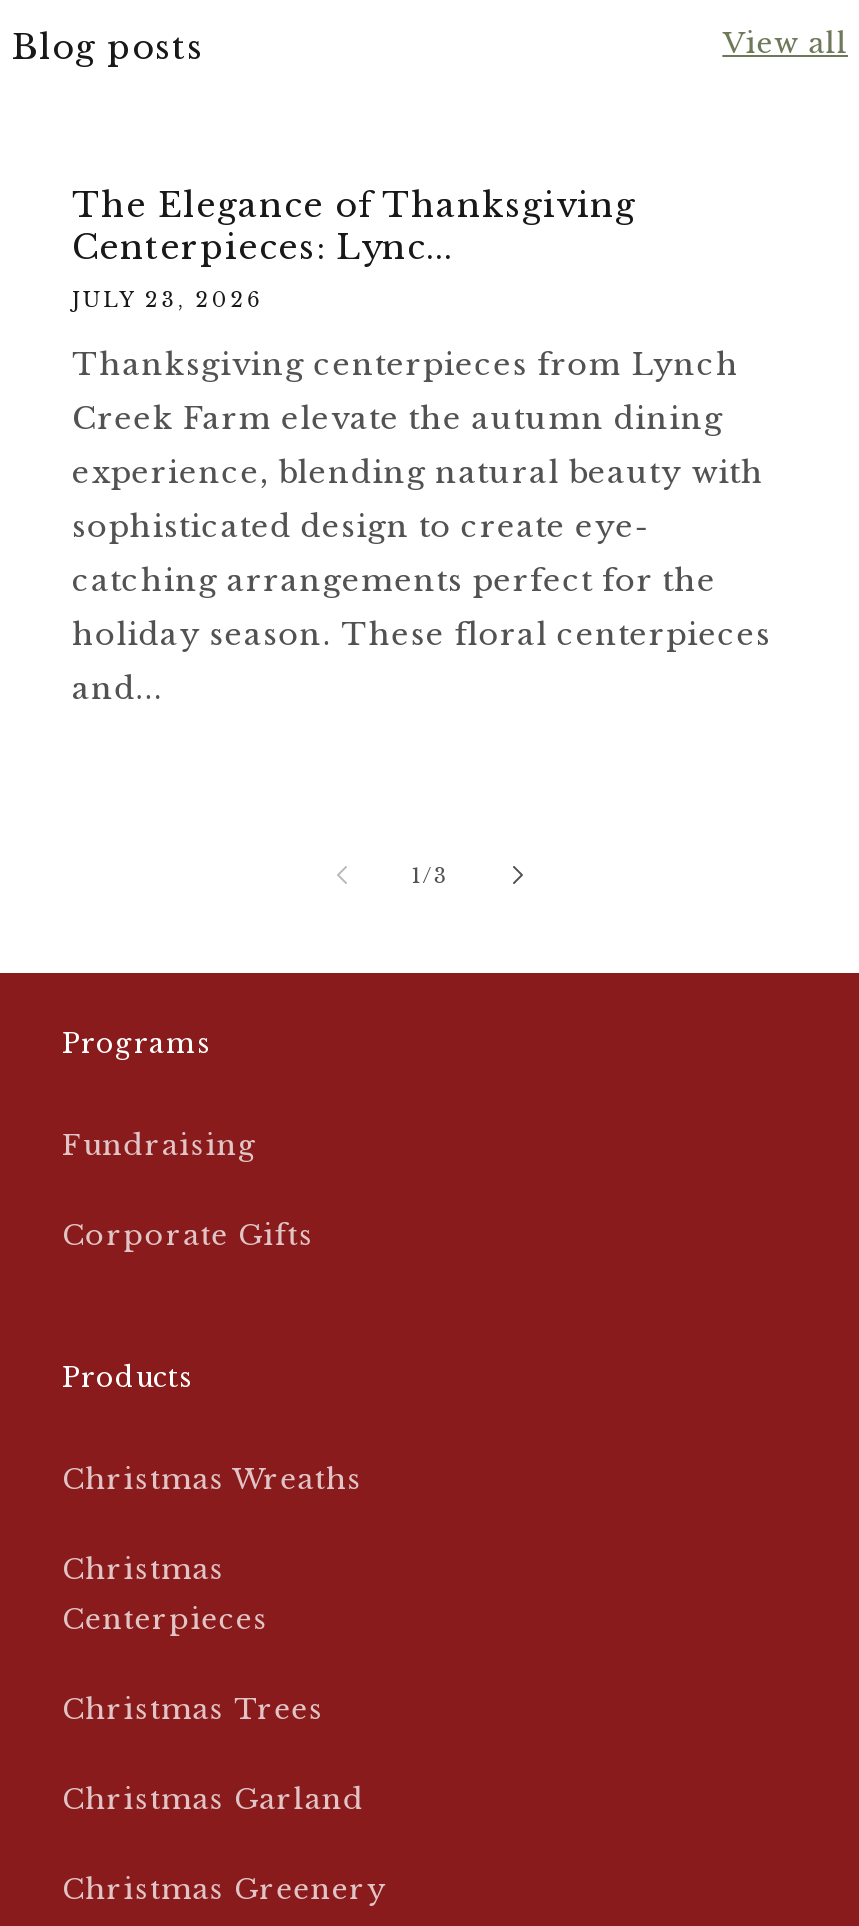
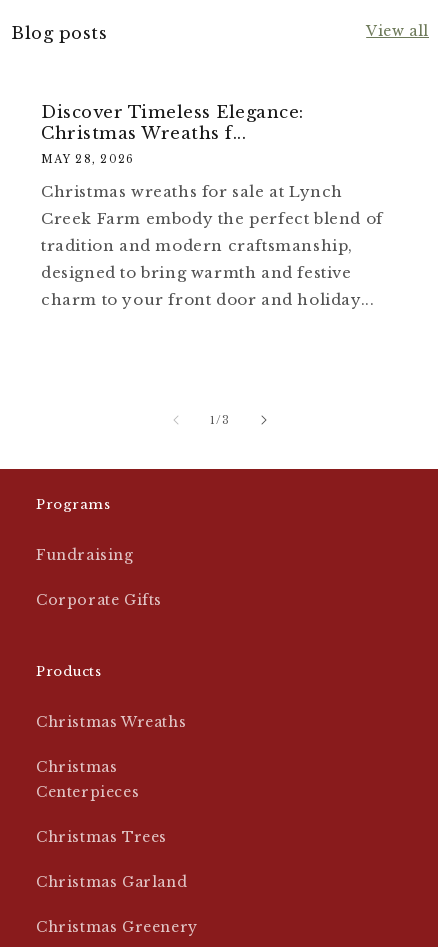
[72,185,636,267] The Elegance of Thanksgiving | Centerpieces: Lync... -> [41,102,303,143] Discover Timeless Elegance: | Christmas Wreaths f...
[72,287,264,313] JULY 23, 2026 -> [41,153,135,166] MAY 28, 2026
[72,345,771,707] Thanksgiving centerpieces from Lynch | Creek Farm elevate the autumn dining | experience, blending natural beauty with | sophisticated design to create eye- | catching arrangements perfect for the | holiday season. These floral centerpieces | and... -> [41,182,383,309] Christmas wreaths for sale at Lynch | Creek Farm embody the perfect blend of | tradition and modern craftsmanship, | designed to bring warmth and festive | charm to your front door and holiday...

